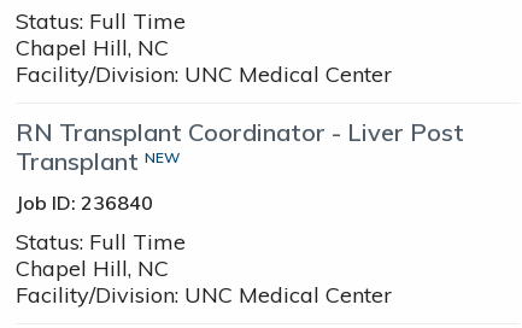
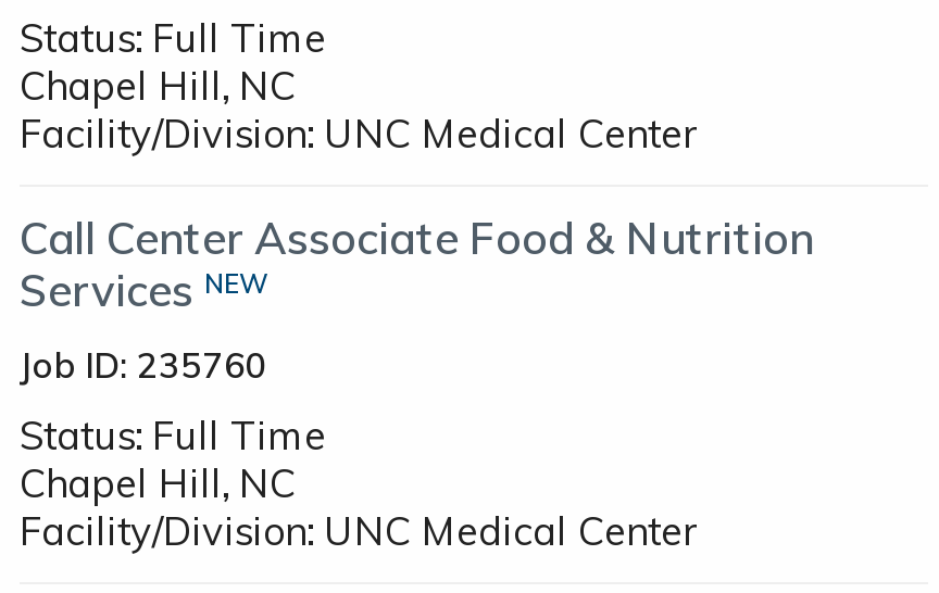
[16,117,464,176] RN Transplant Coordinator - Liver Post | Transplant NEW -> [20,211,813,317] Call Center Associate Food & Nutrition | Services NEW
[16,191,153,215] Job ID: 236840 -> [20,343,267,387] Job ID: 235760

